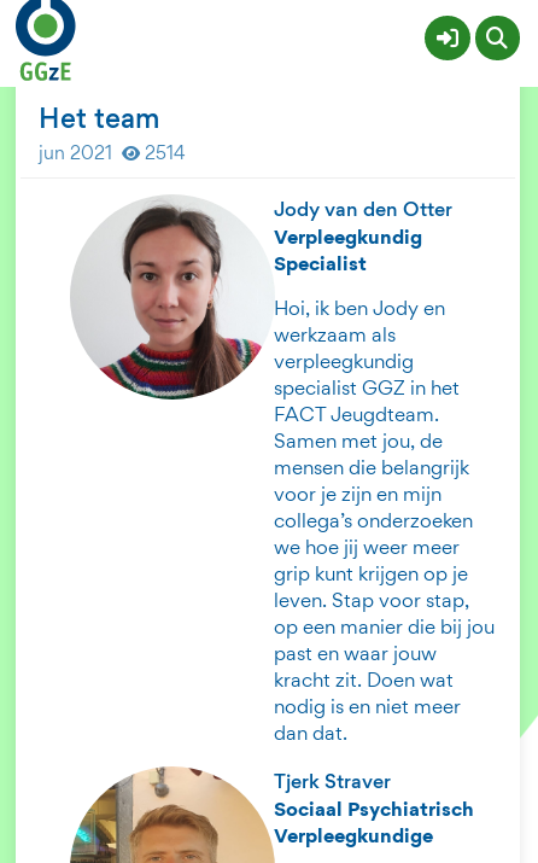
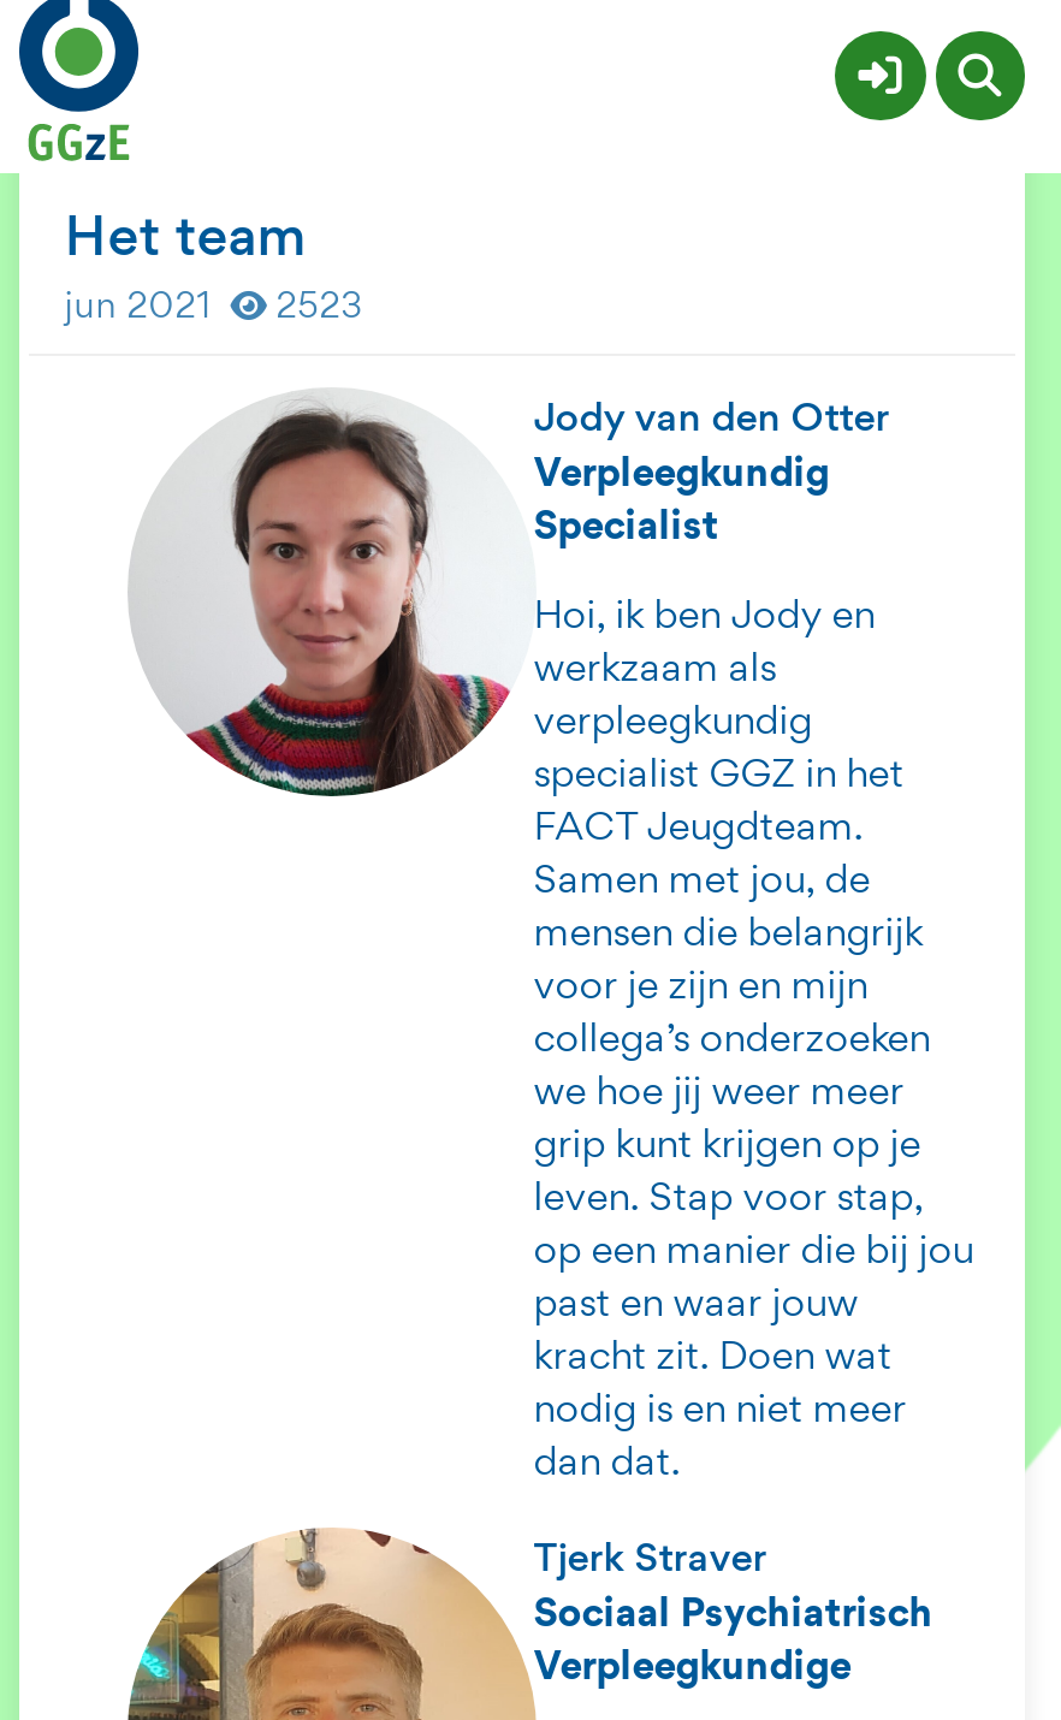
[38,142,186,164] jun 2021 2514 -> [64,283,363,326] jun 2021 2523

